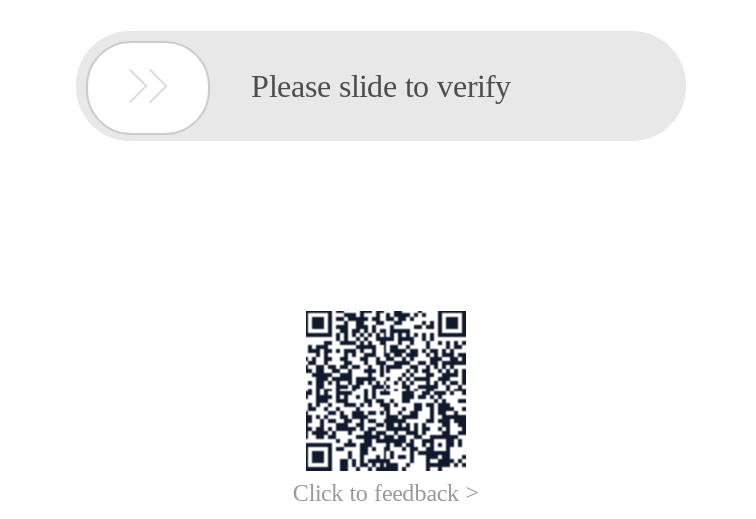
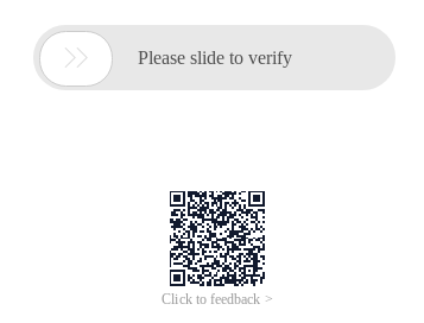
[306,309,468,473] [image] -> [170,190,266,287] [image]

